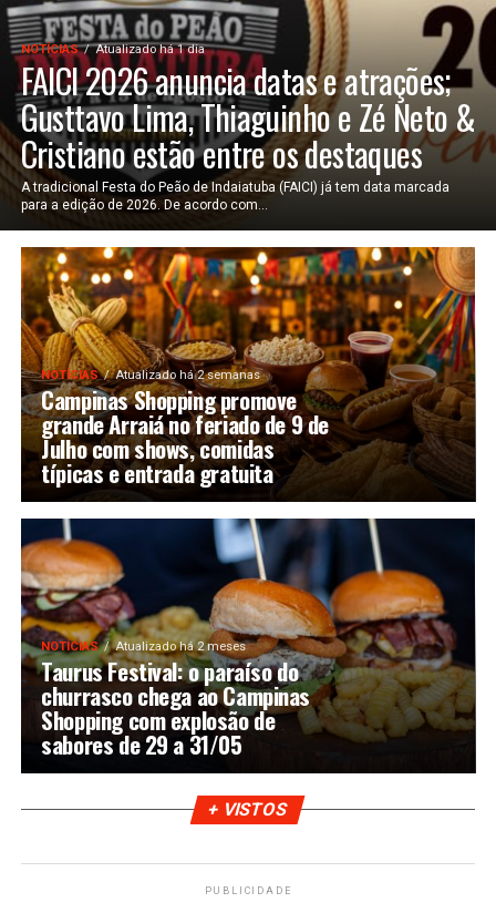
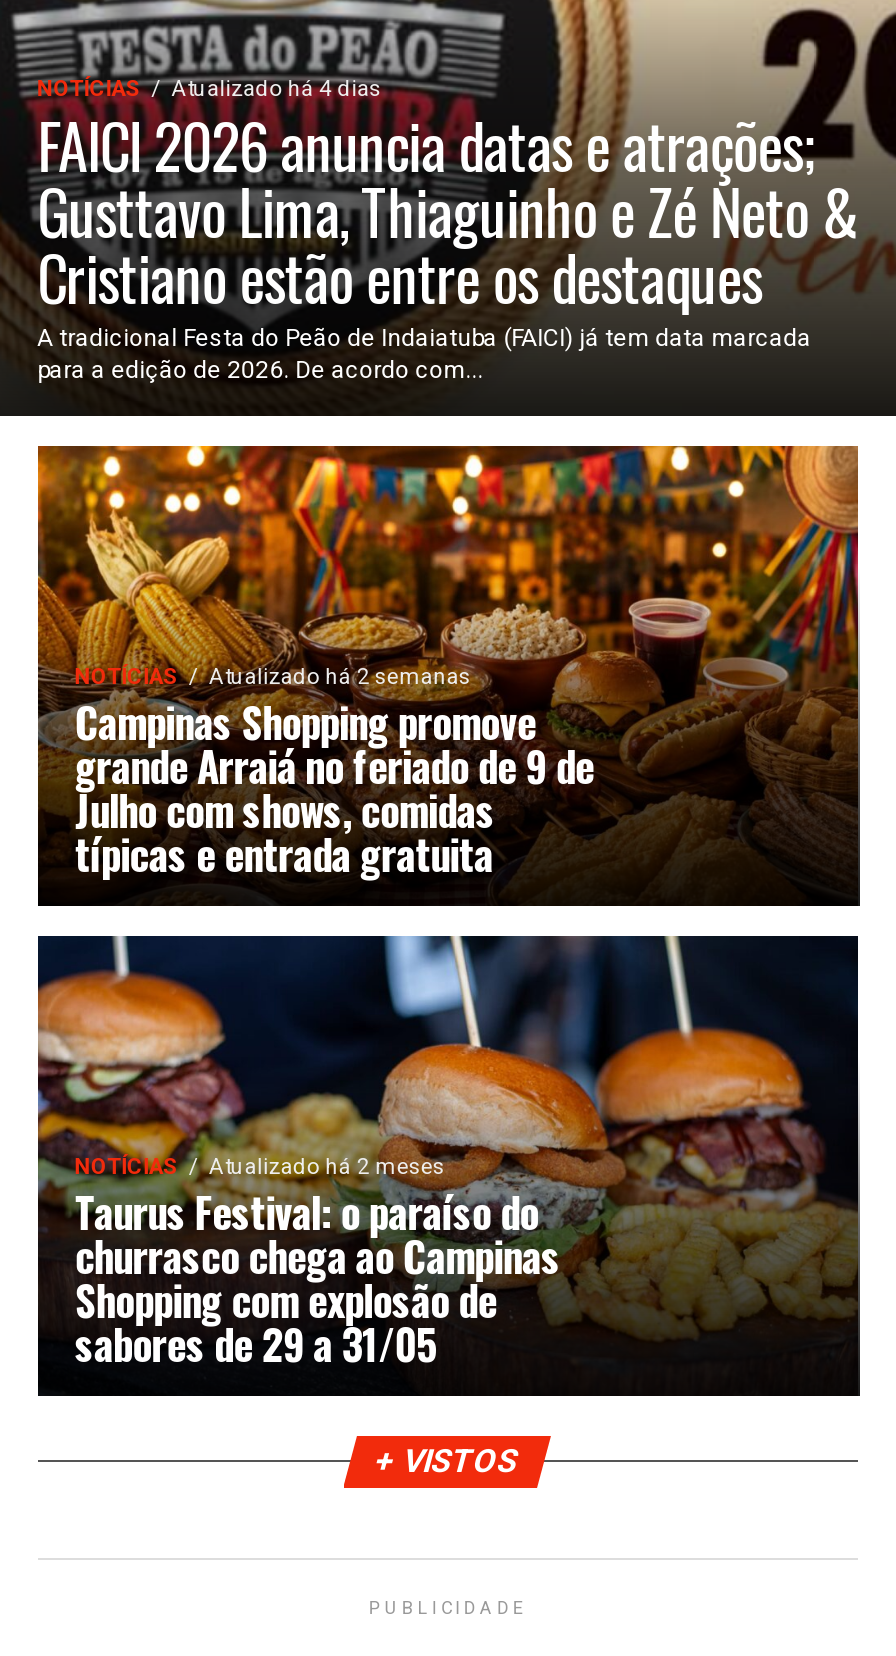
[95,42,204,57] Atualizado há 1 dia -> [171,76,381,102] Atualizado há 4 dias

